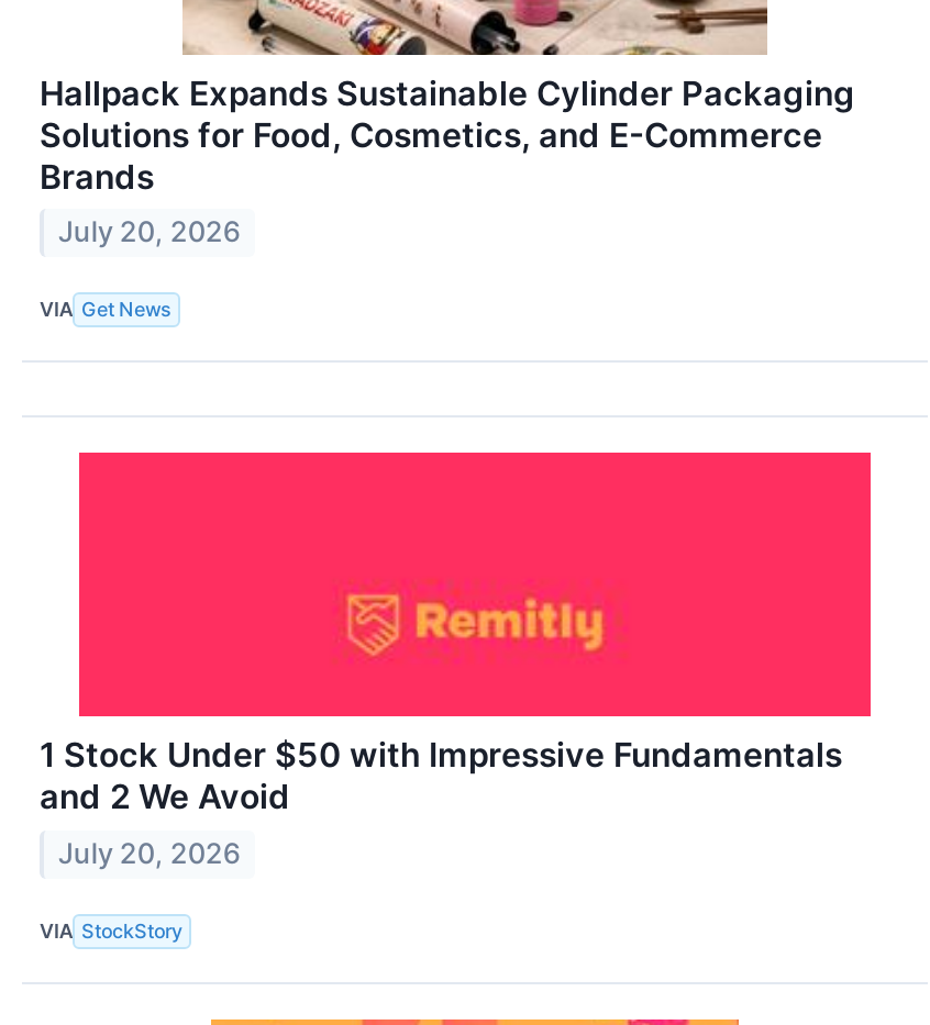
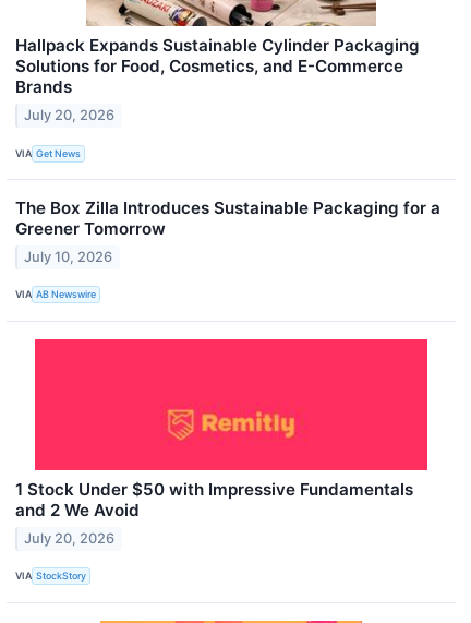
none -> [15,198,440,300] The Box Zilla Introduces Sustainable Packaging for a | Greener Tomorrow | July 10, 2026 | VIA AB Newswire

